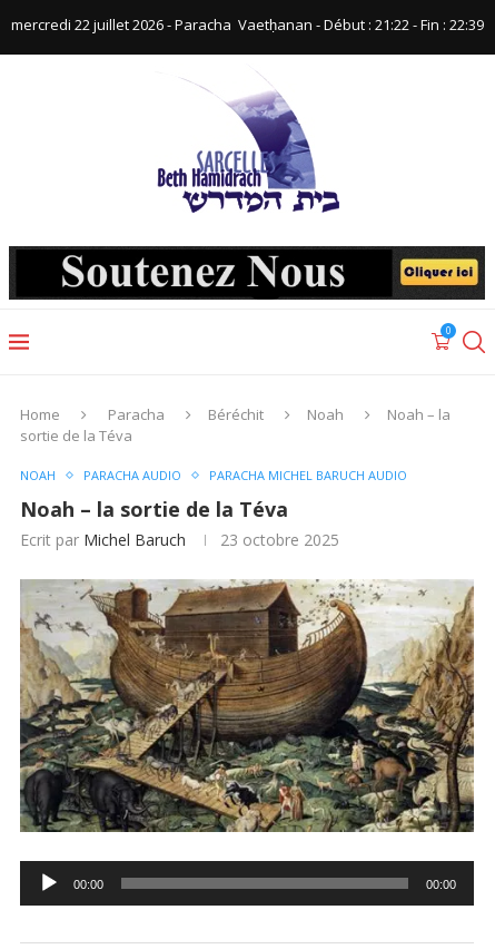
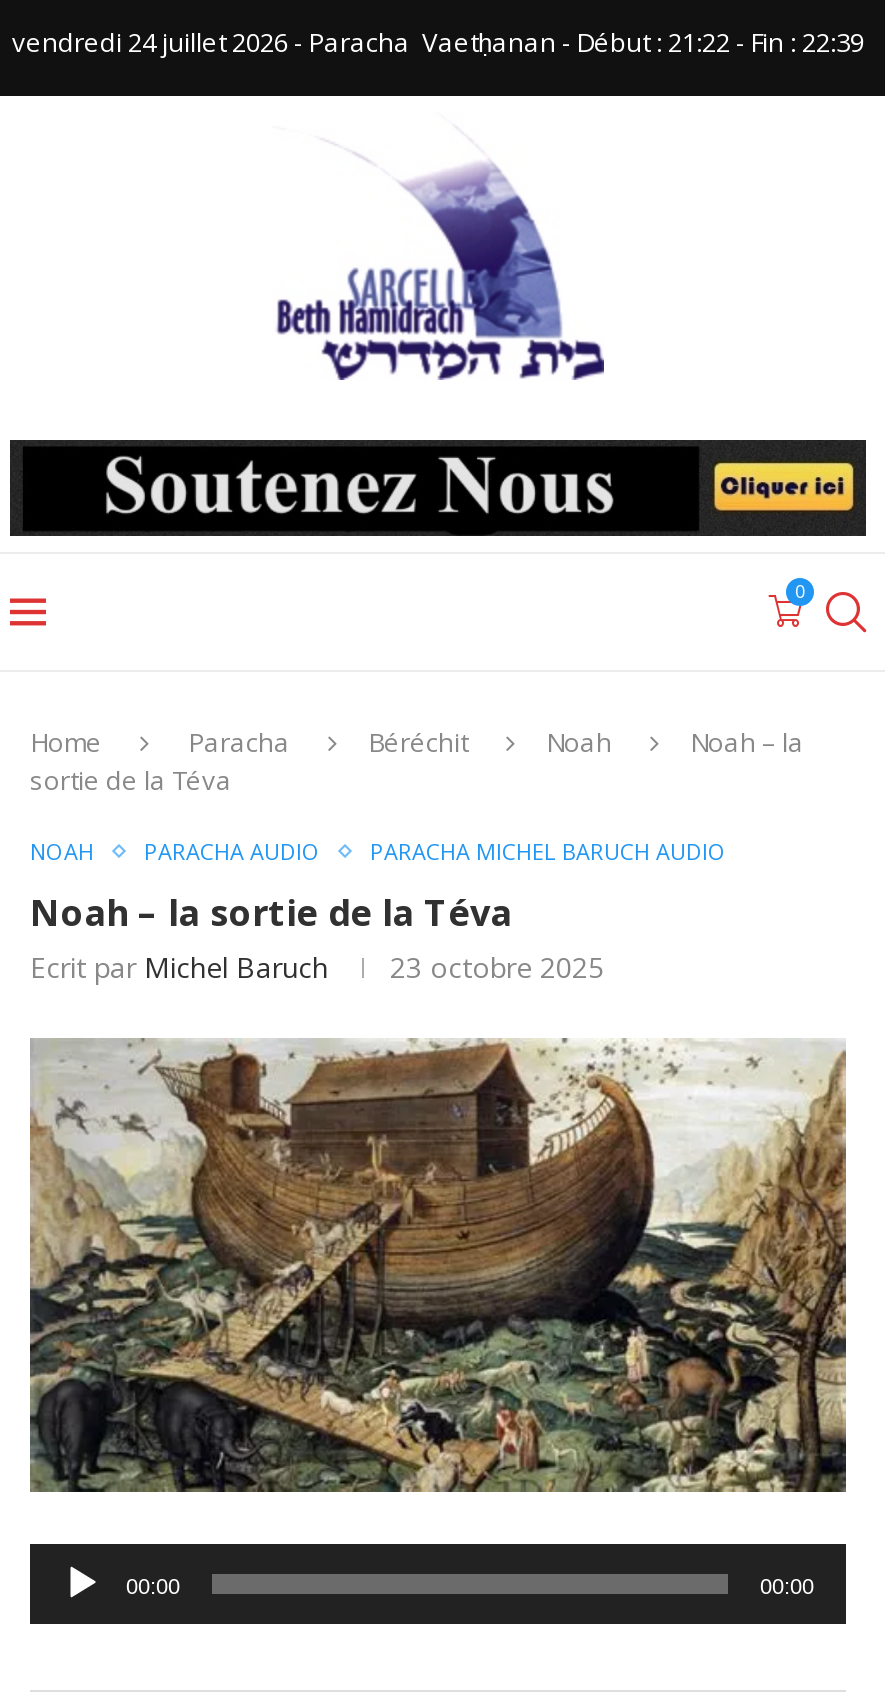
[11,14,483,35] mercredi 22 juillet 2026 - Paracha Vaetḥanan - Début : 21:22 - Fin : 22:39 -> [12,24,864,60] vendredi 24 juillet 2026 - Paracha Vaetḥanan - Début : 21:22 - Fin : 22:39

